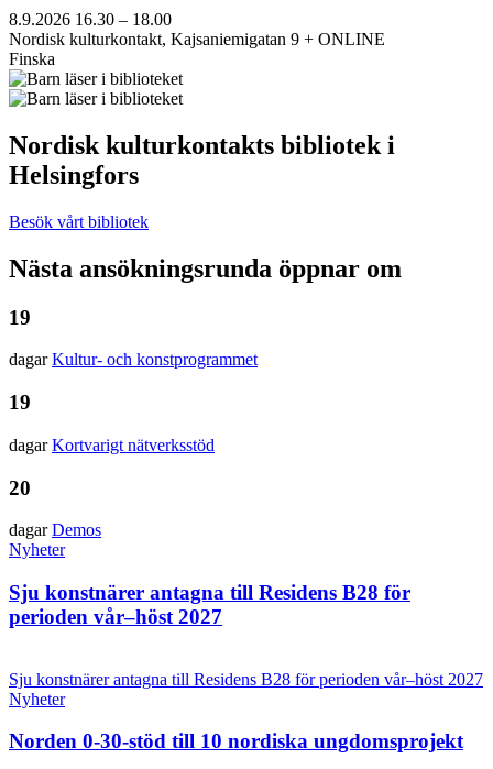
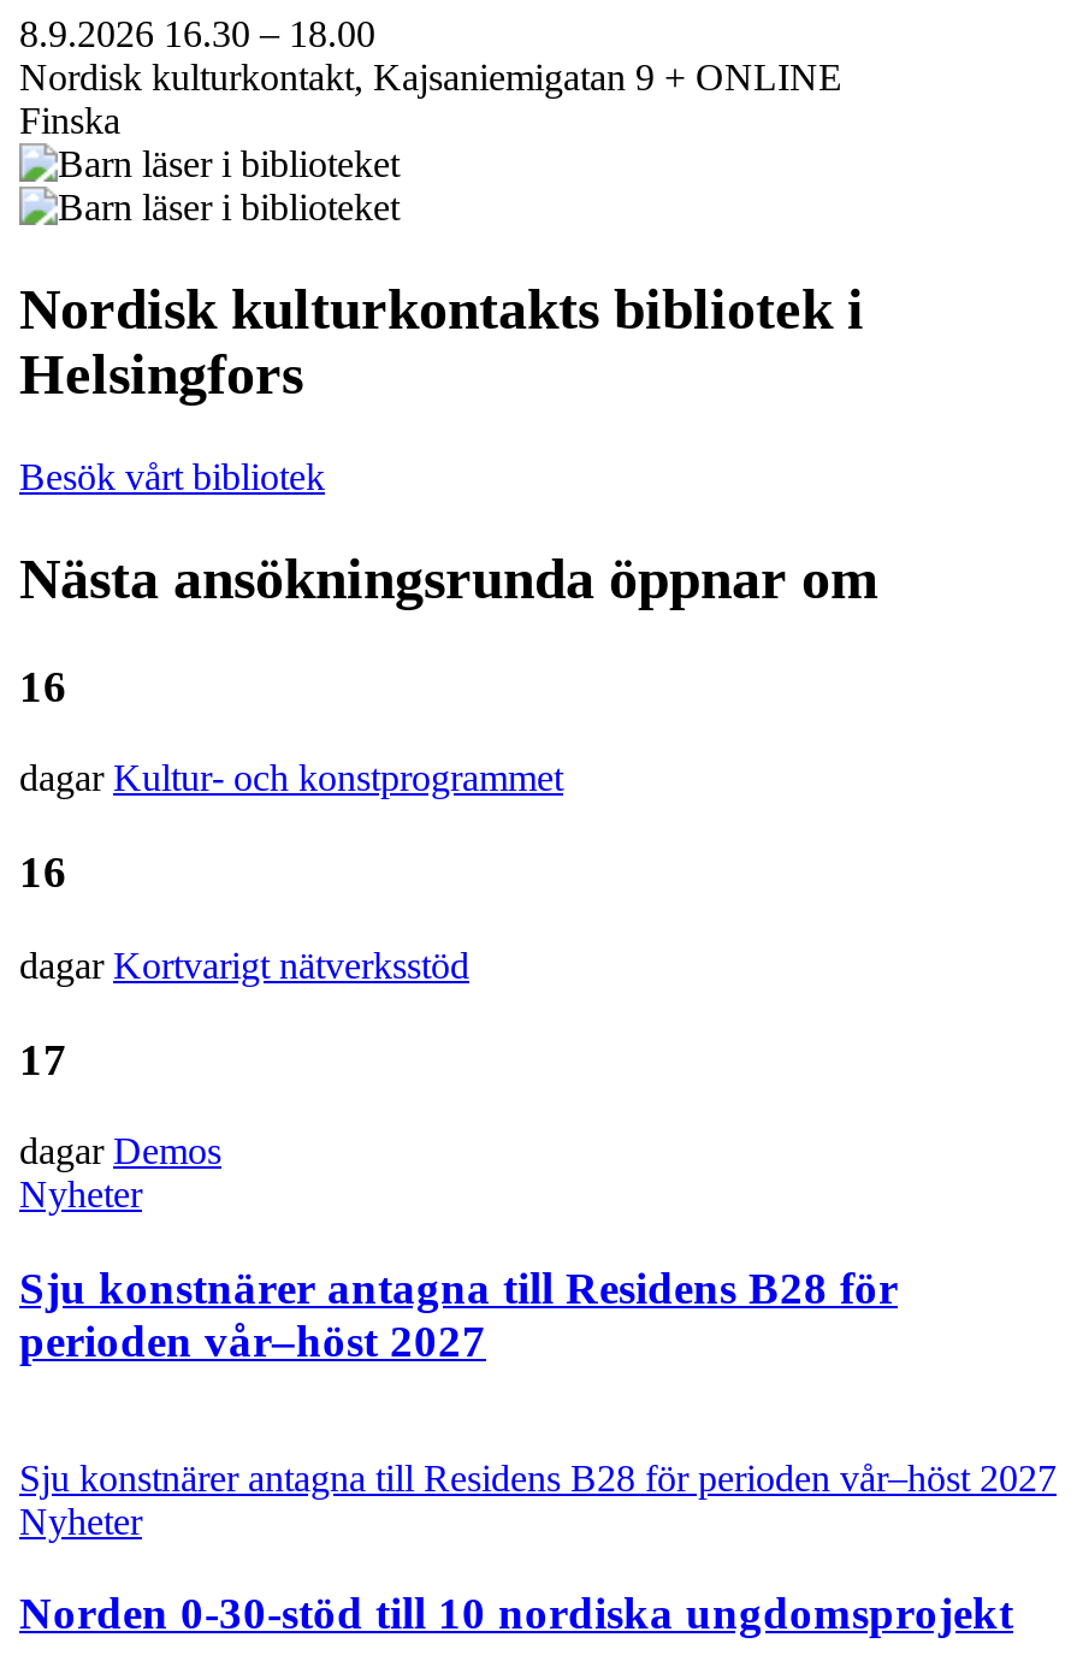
[9,306,31,329] 19 -> [19,660,67,711] 16
[9,391,31,414] 19 -> [19,846,67,897] 16
[9,476,31,499] 20 -> [19,1033,67,1083] 17

